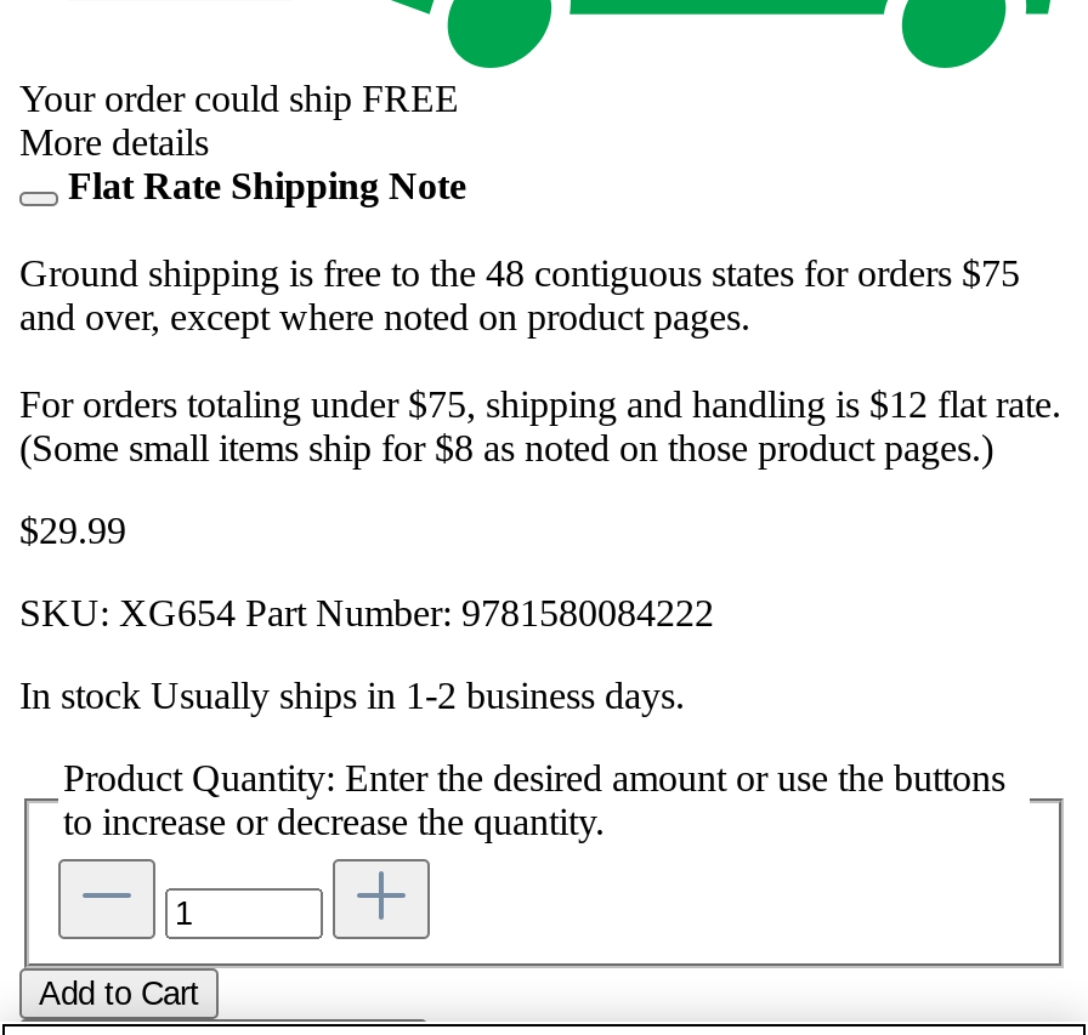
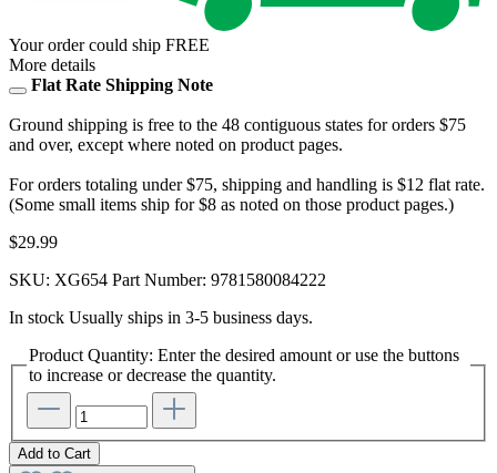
[19,676,685,717] In stock Usually ships in 1-2 business days. -> [9,308,313,327] In stock Usually ships in 3-5 business days.

